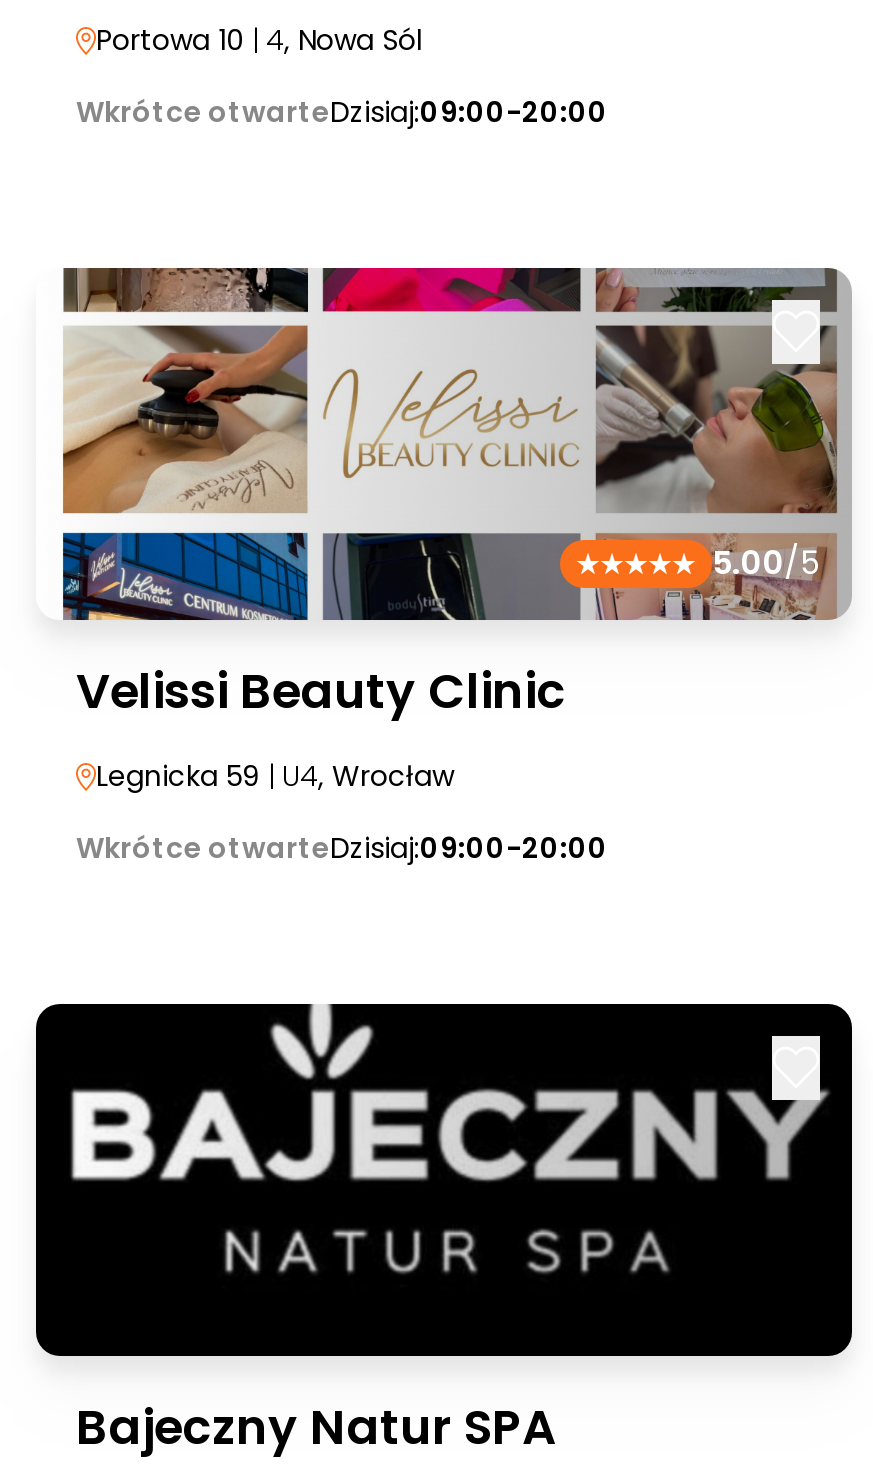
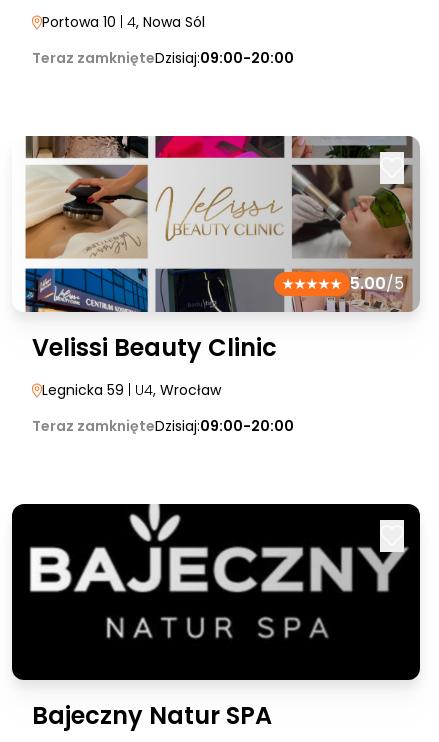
[76,92,608,132] Wkrótce otwarteDzisiaj:09:00-20:00 -> [32,48,294,68] Teraz zamknięteDzisiaj:09:00-20:00
[76,828,608,868] Wkrótce otwarteDzisiaj:09:00-20:00 -> [32,416,294,436] Teraz zamknięteDzisiaj:09:00-20:00

